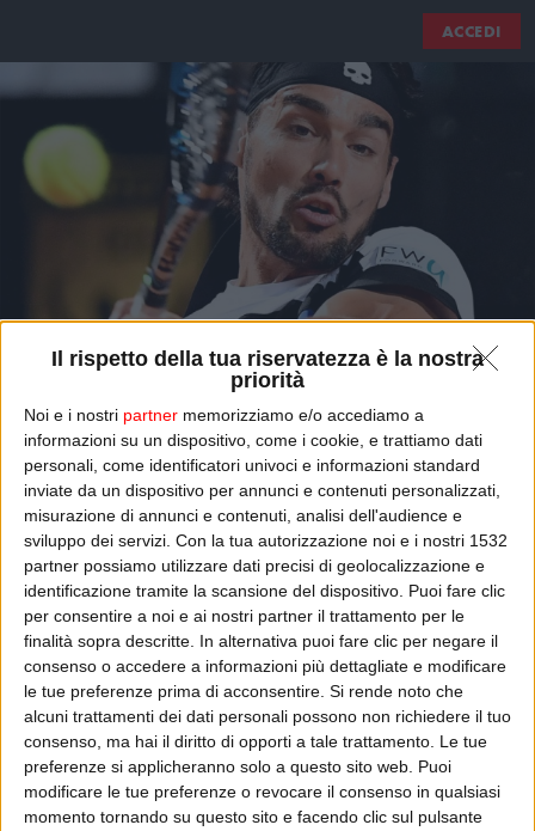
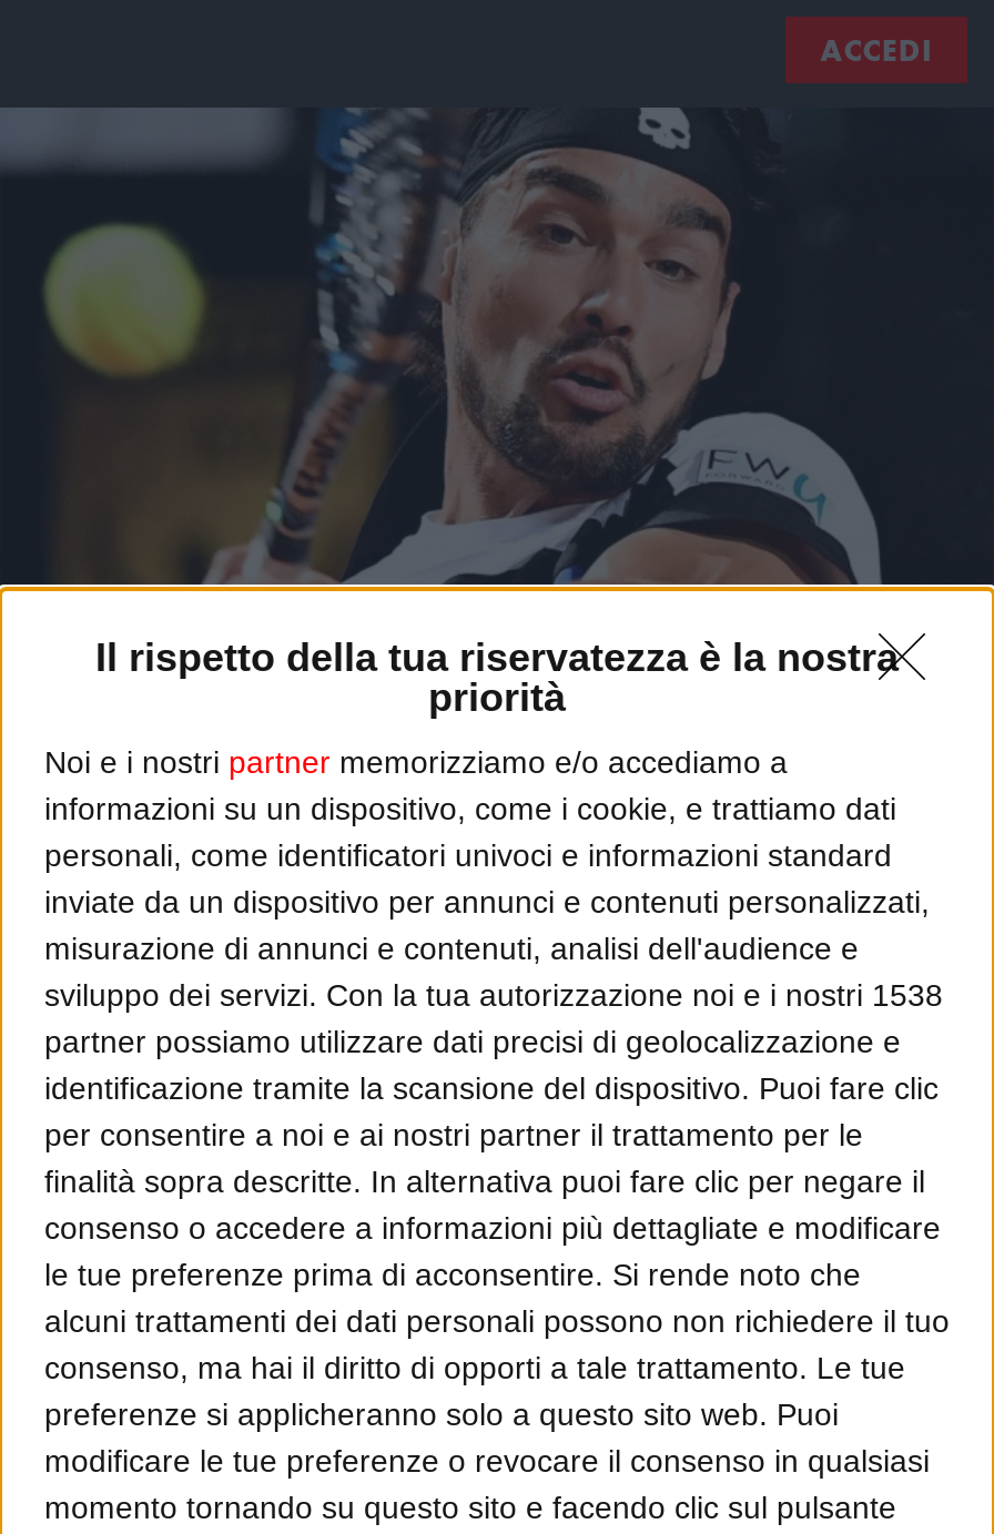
[24,531,508,550] sviluppo dei servizi. Con la tua autorizzazione noi e i nostri 1532 -> [44,978,943,1013] sviluppo dei servizi. Con la tua autorizzazione noi e i nostri 1538

